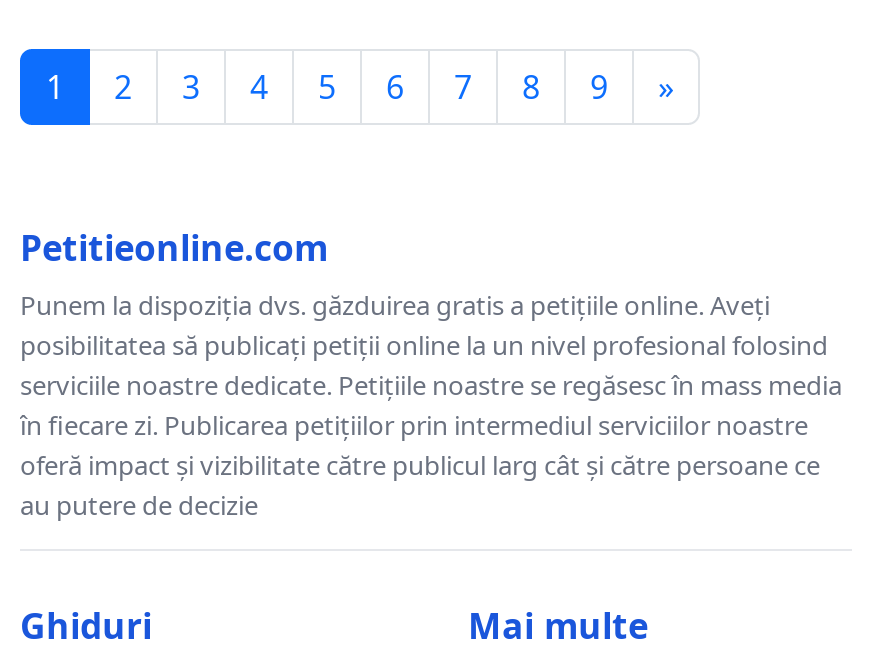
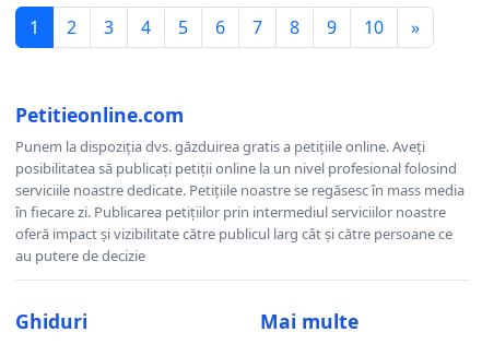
none -> [364,15,384,39] 10

